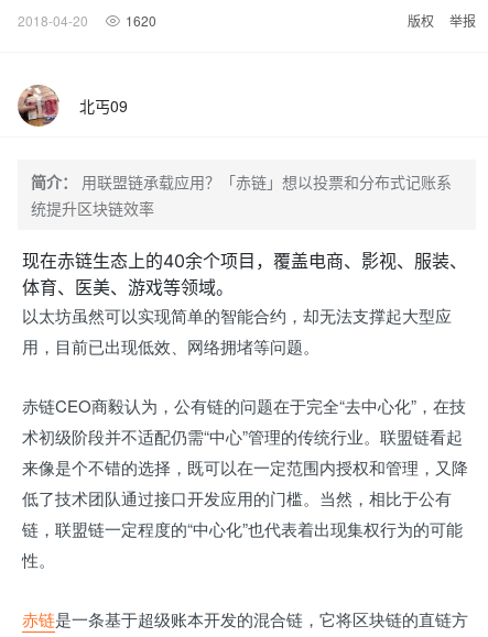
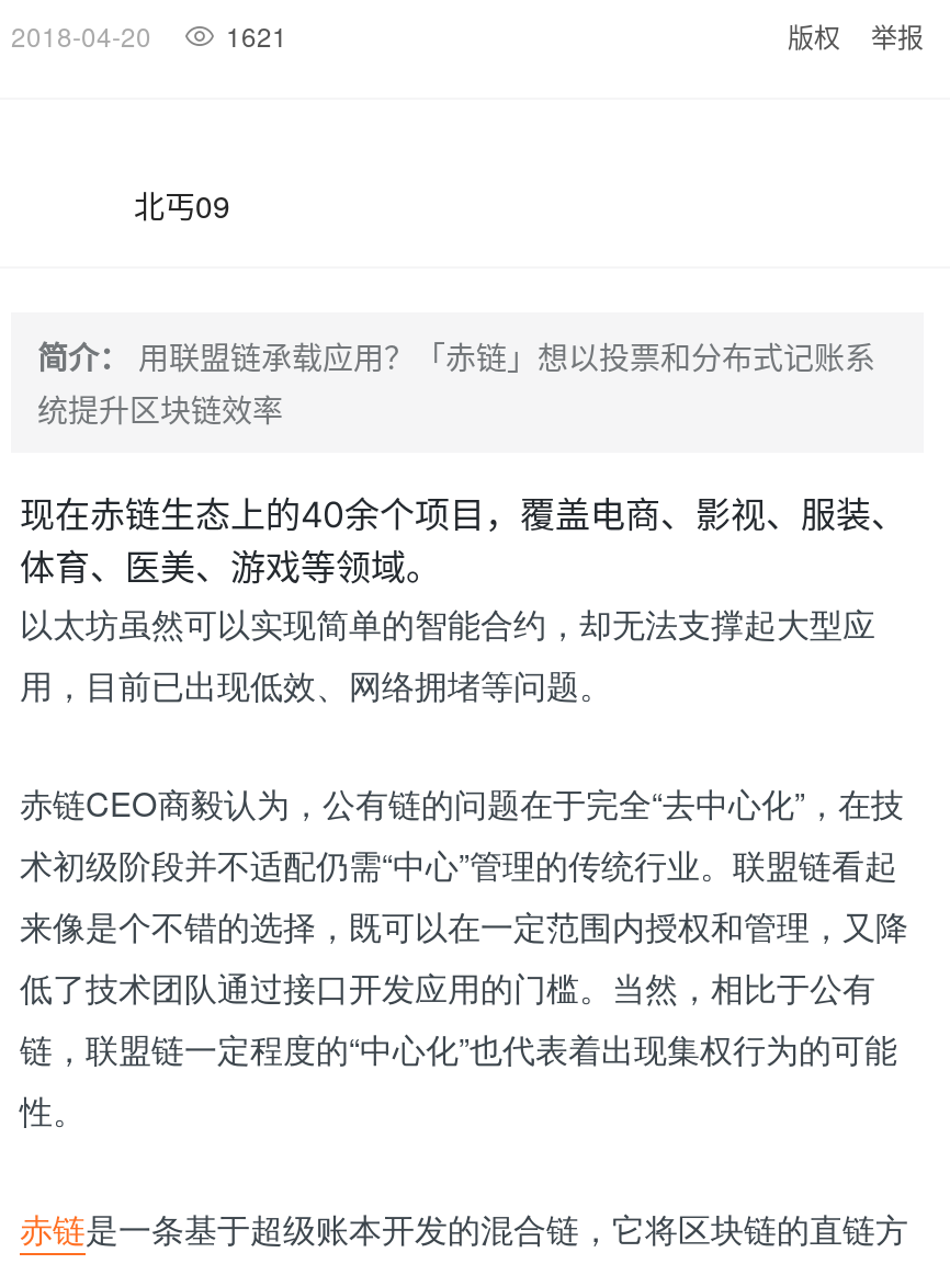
[18,11,156,30] 2018-04-20 1620 -> [11,16,287,54] 2018-04-20 1621
[17,84,61,128] [image] -> none

